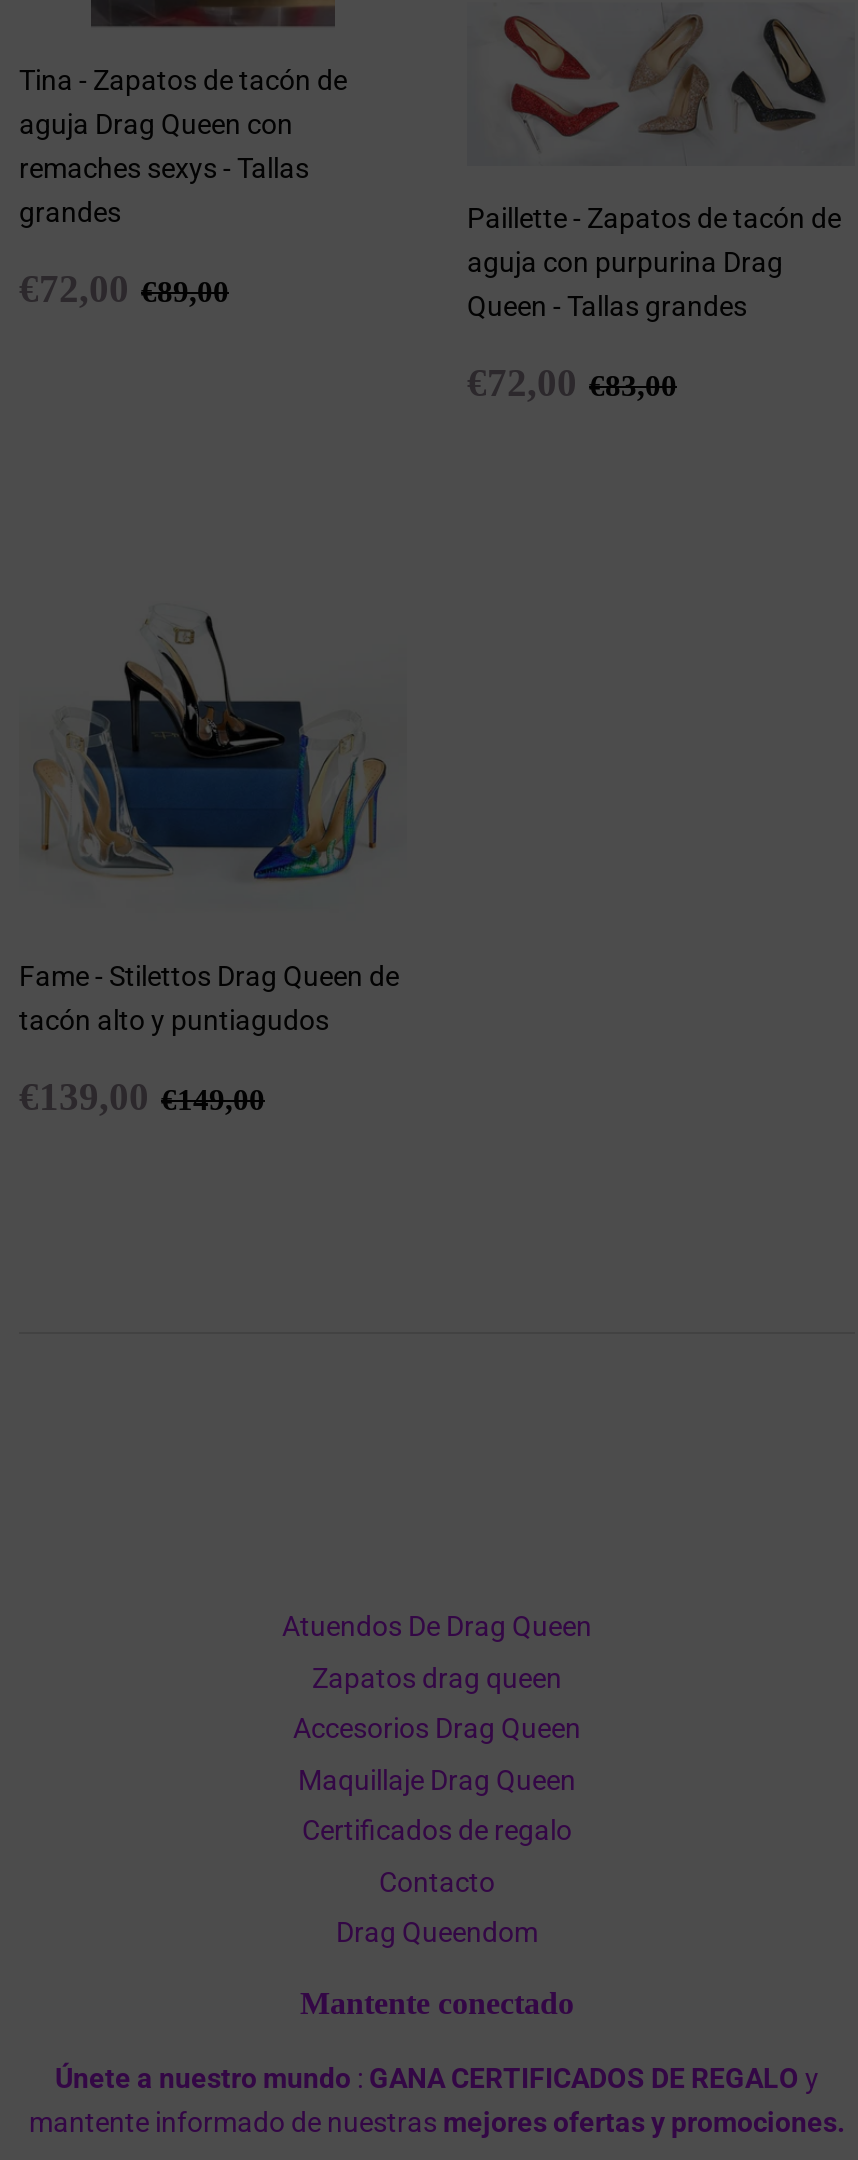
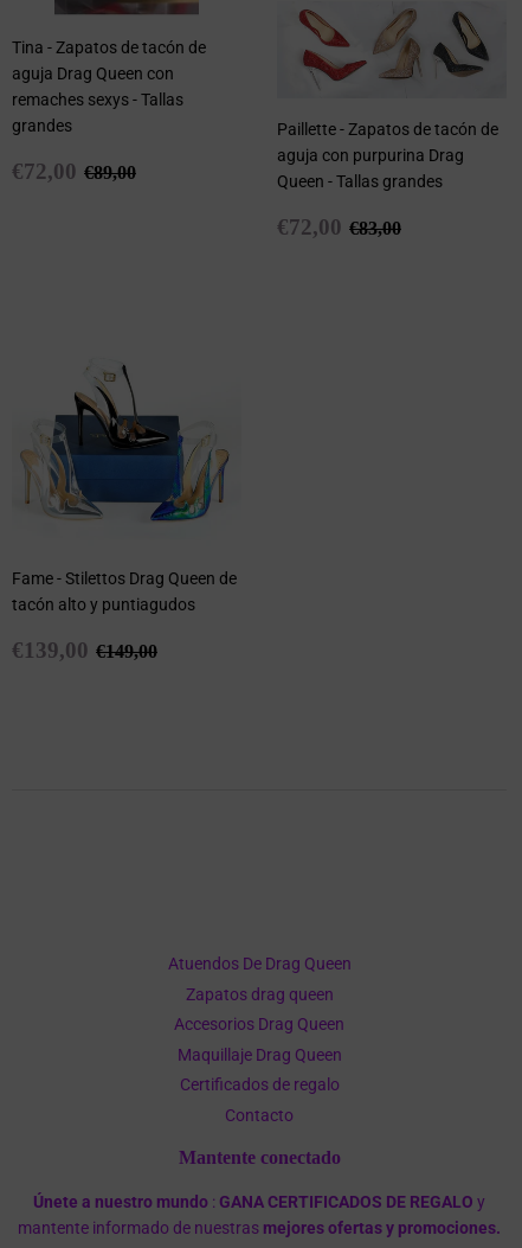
[336,1917,538,1949] Drag Queendom -> none

